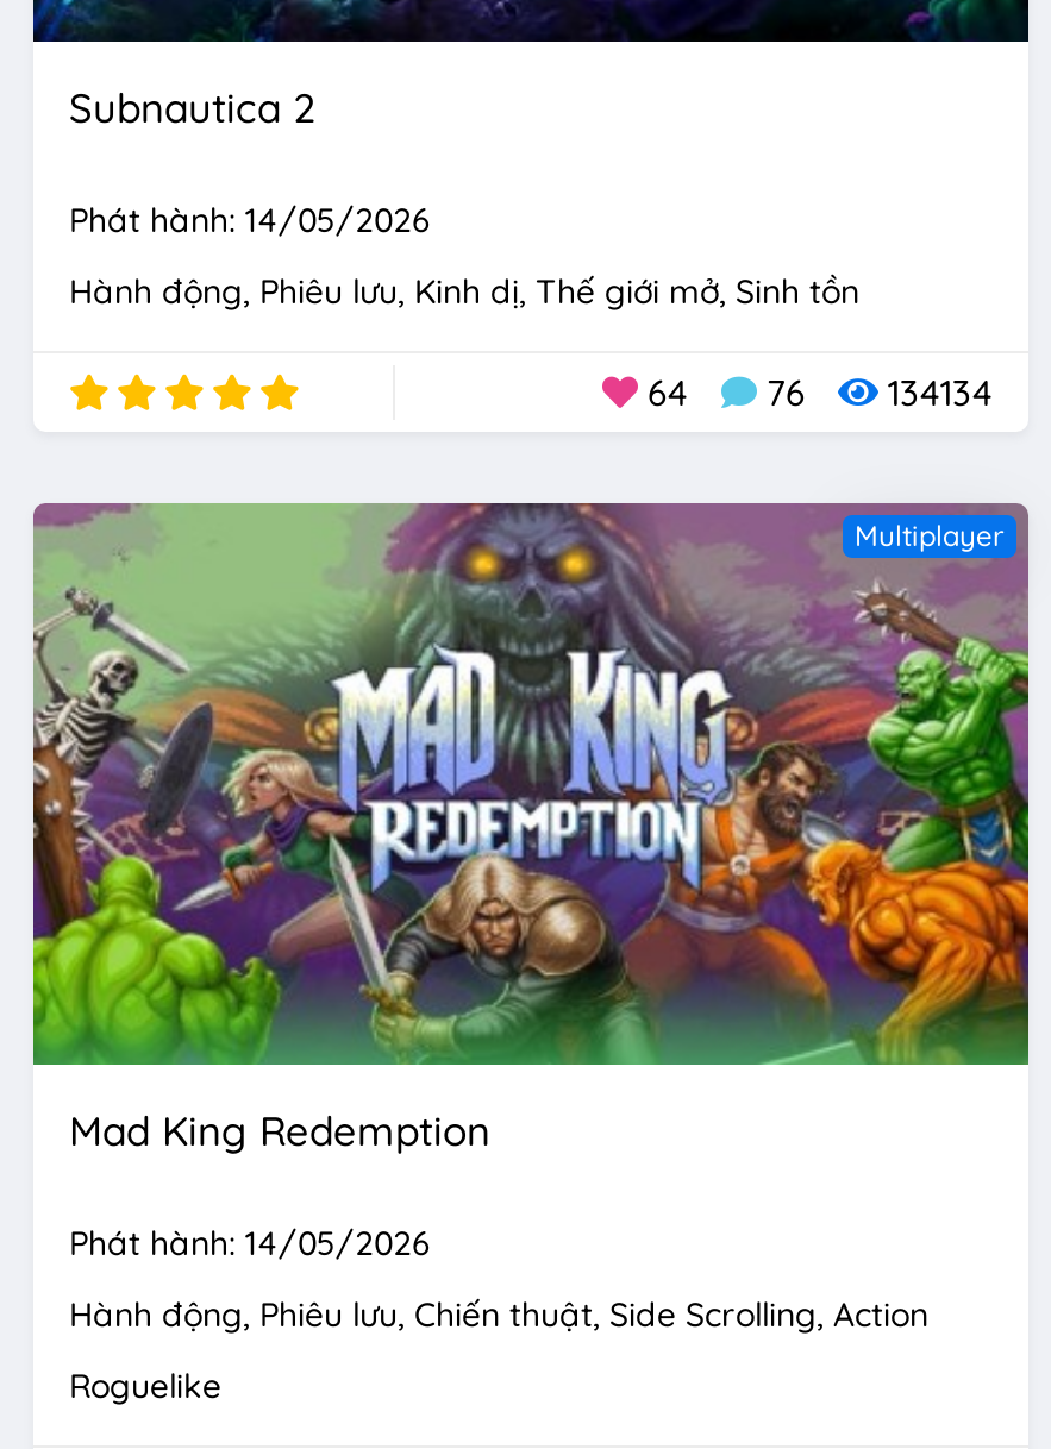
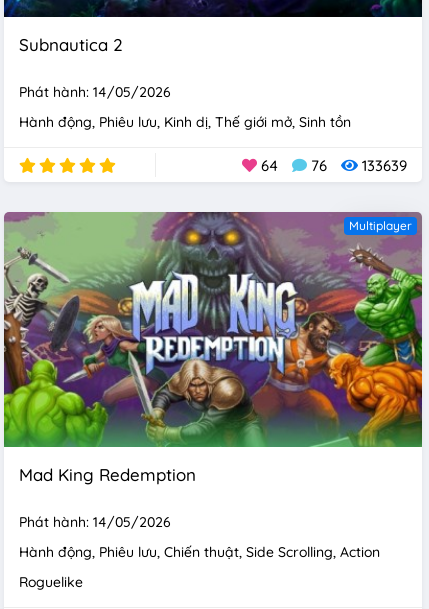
[648,370,993,416] 64 76 134134 -> [261,156,407,175] 64 76 133639

